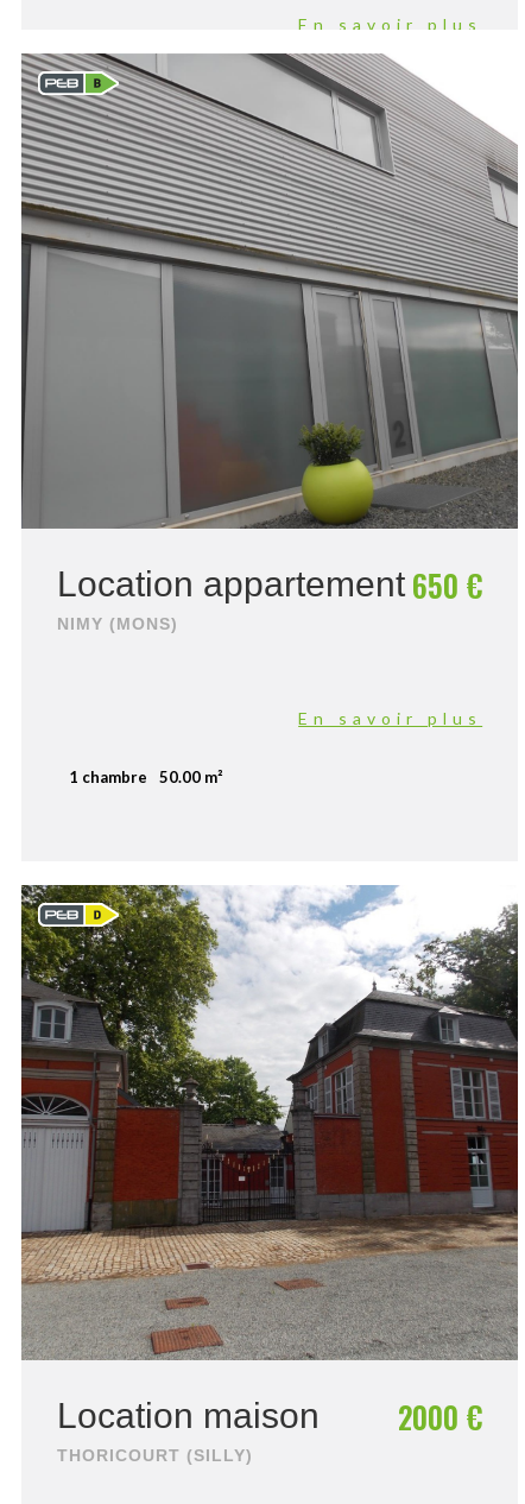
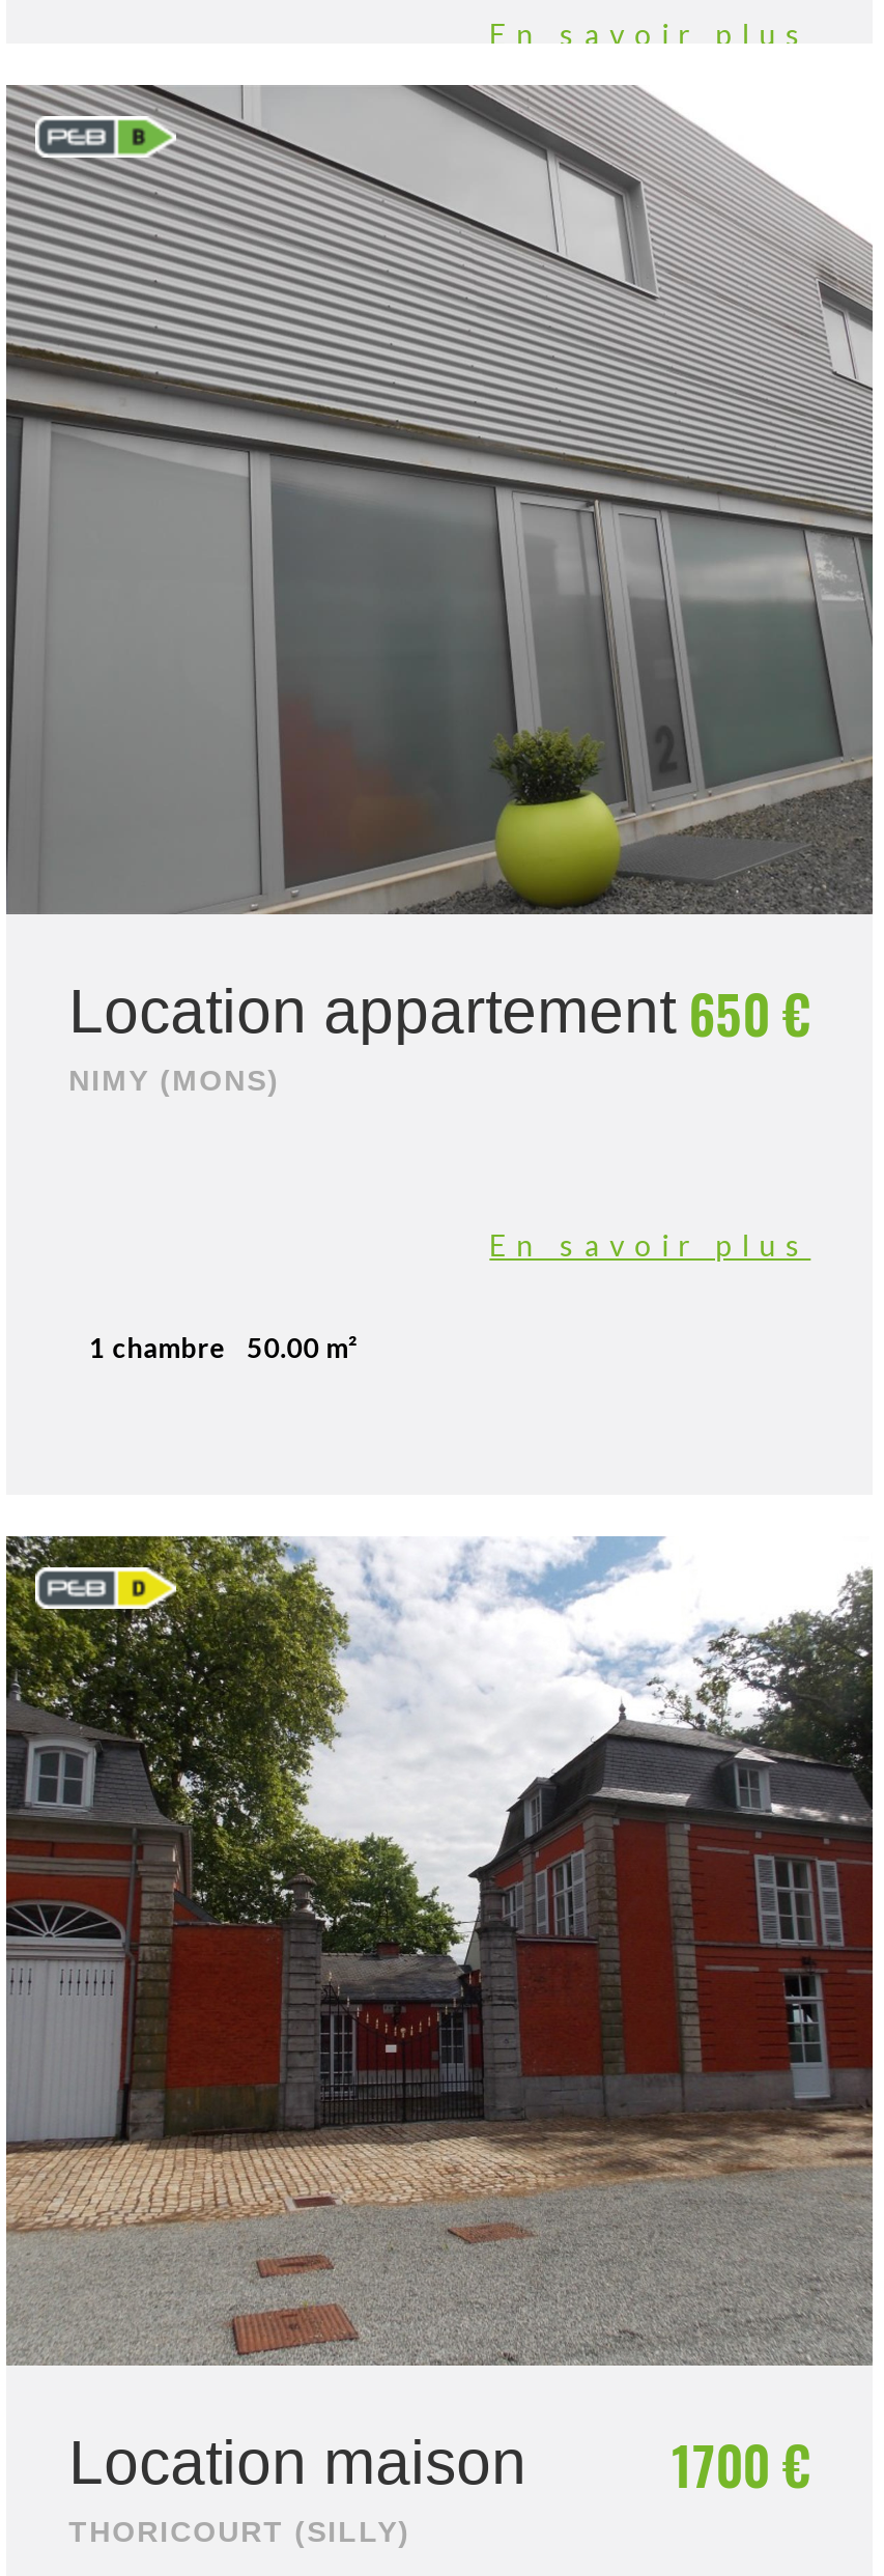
[398,1395,482,1439] 2000 € -> [672,2426,811,2503] 1700 €

